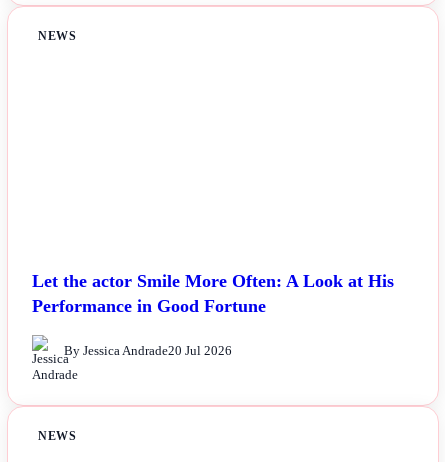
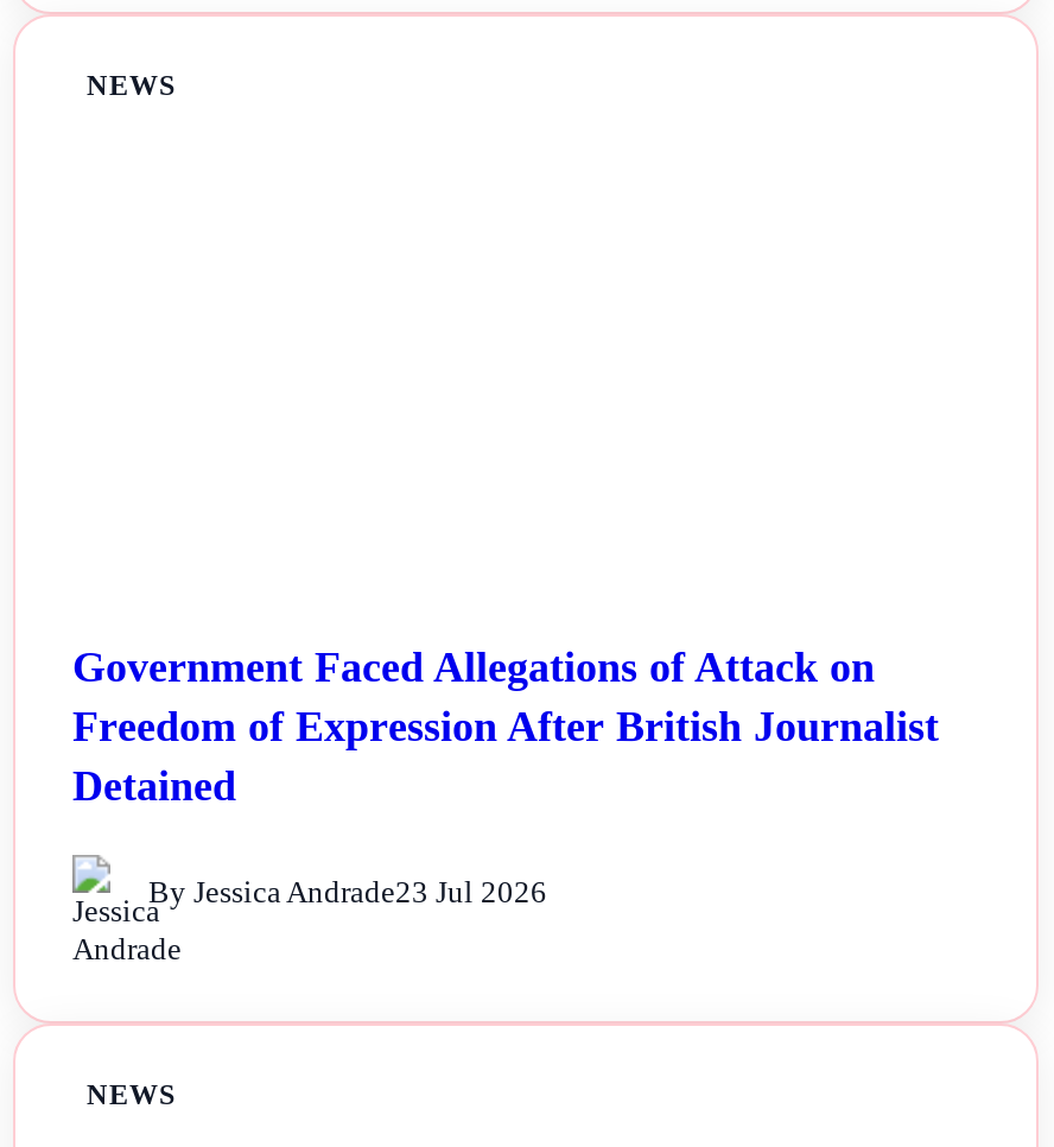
[32,270,394,315] Let the actor Smile More Often: A Look at His | Performance in Good Fortune -> [72,642,939,809] Government Faced Allegations of Attack on | Freedom of Expression After British Journalist | Detained
[64,342,232,357] By Jessica Andrade20 Jul 2026 -> [148,873,547,908] By Jessica Andrade23 Jul 2026

